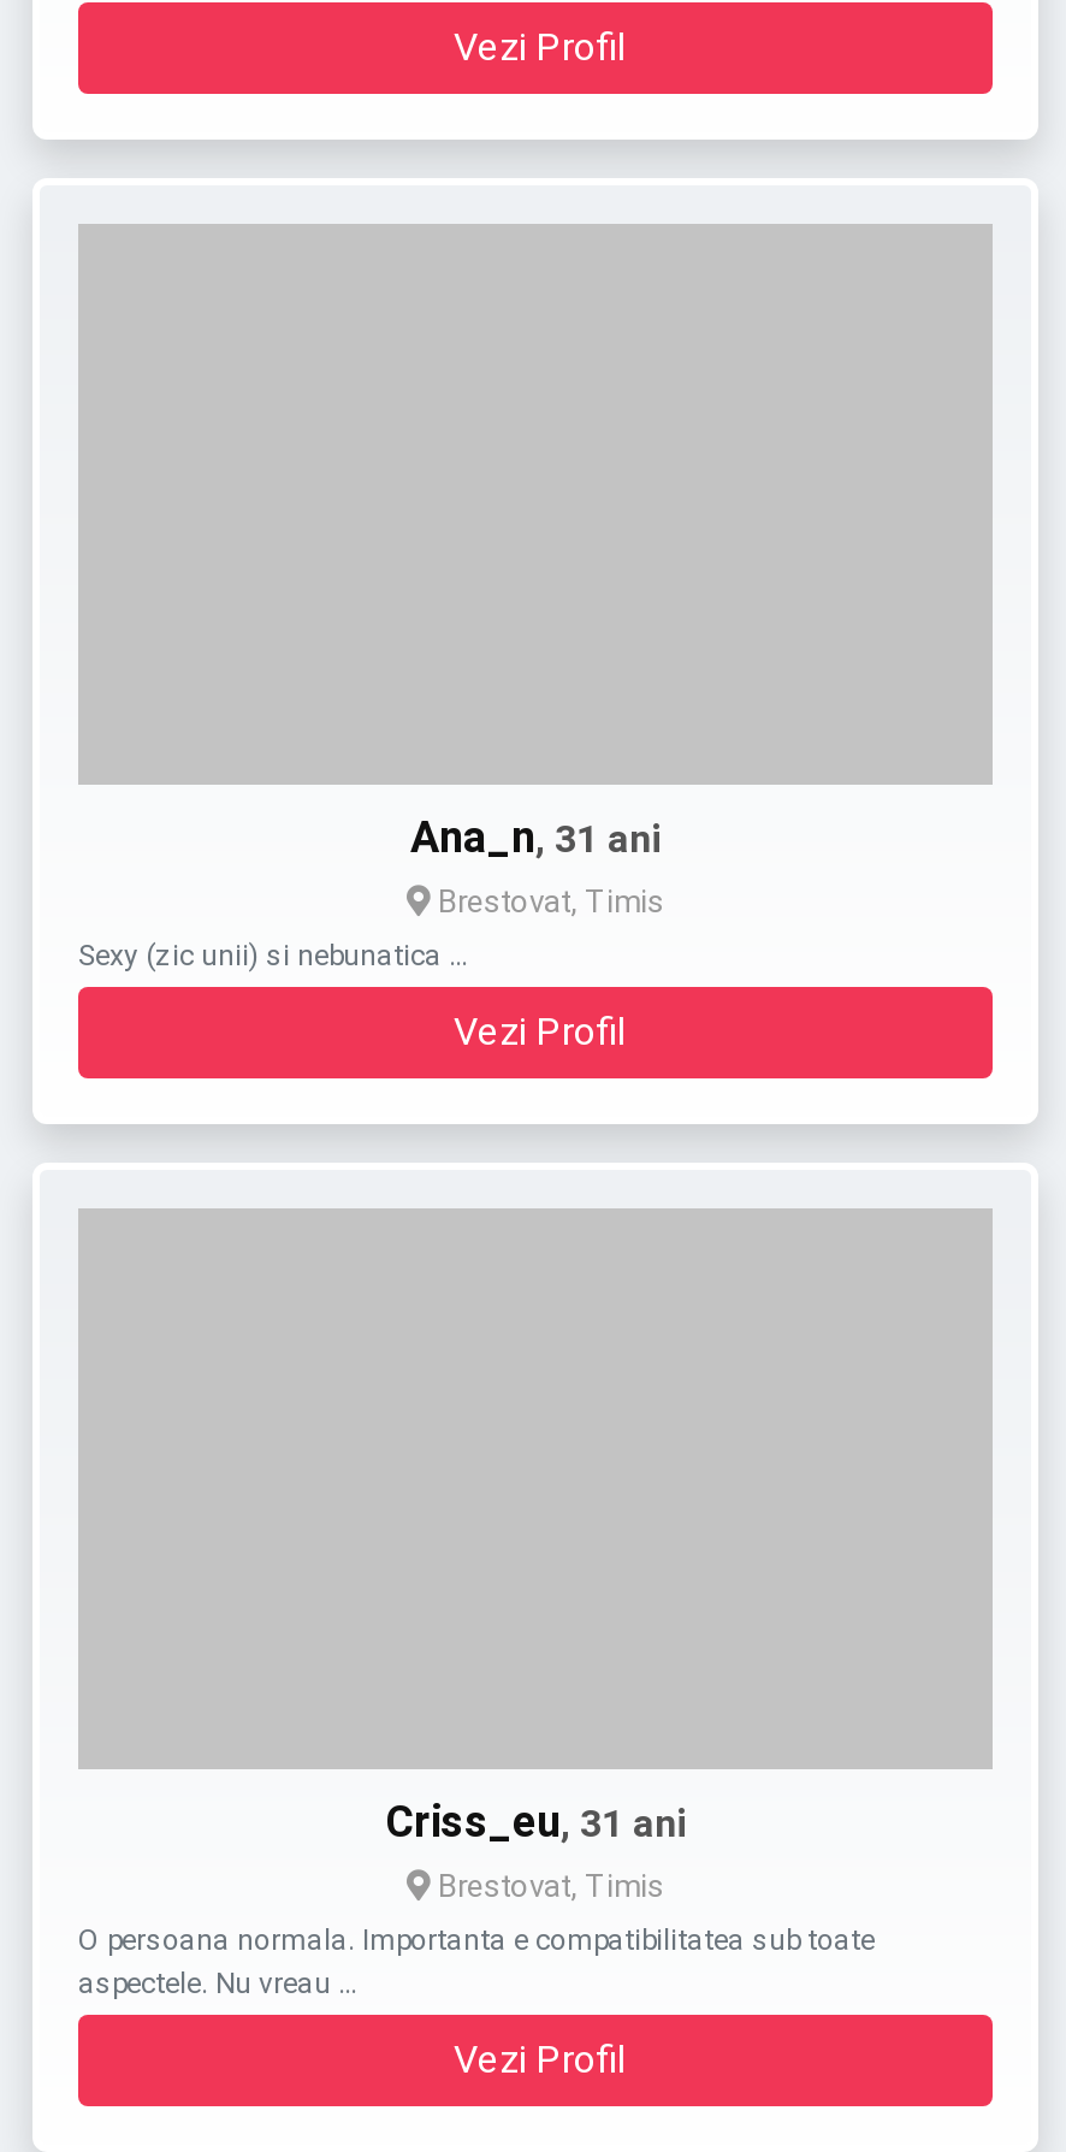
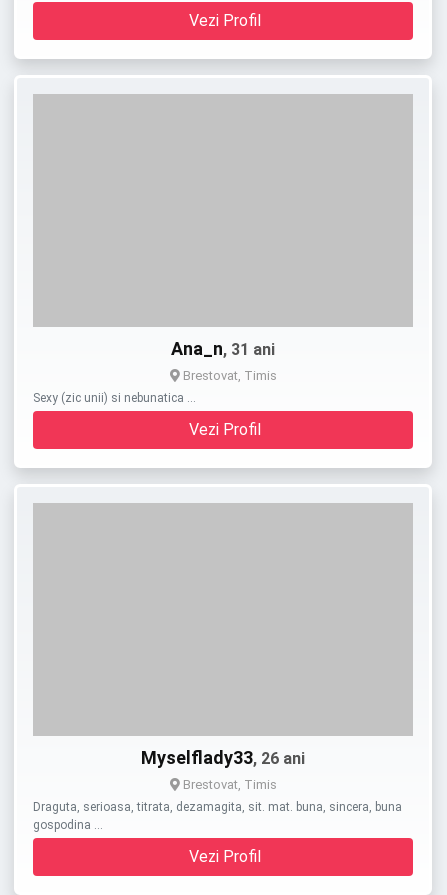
[385,1796,686,1846] Criss_eu, 31 ani -> [141,747,305,768] Myselflady33, 26 ani
[78,1923,875,2000] O persoana normala. Importanta e compatibilitatea sub toate | aspectele. Nu vreau … -> [33,800,402,832] Draguta, serioasa, titrata, dezamagita, sit. mat. buna, sincera, buna | gospodina …

